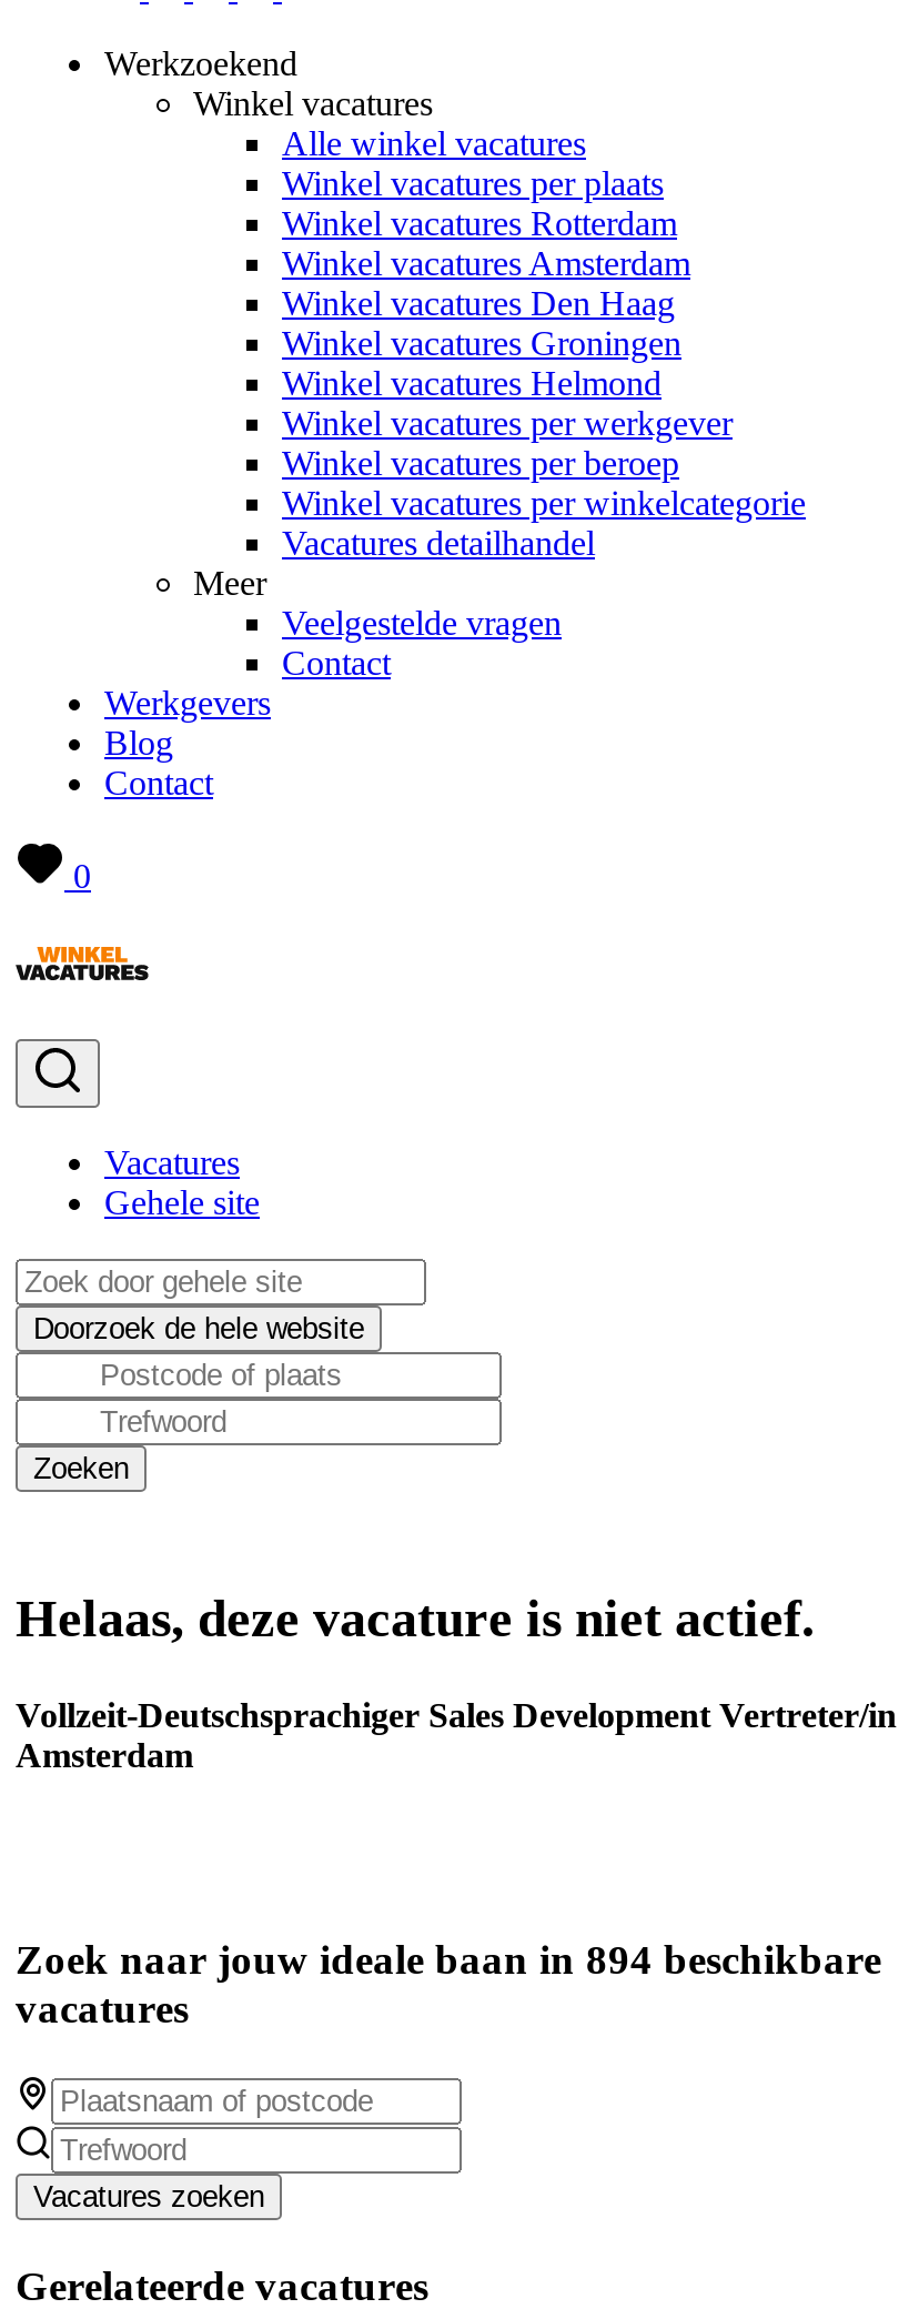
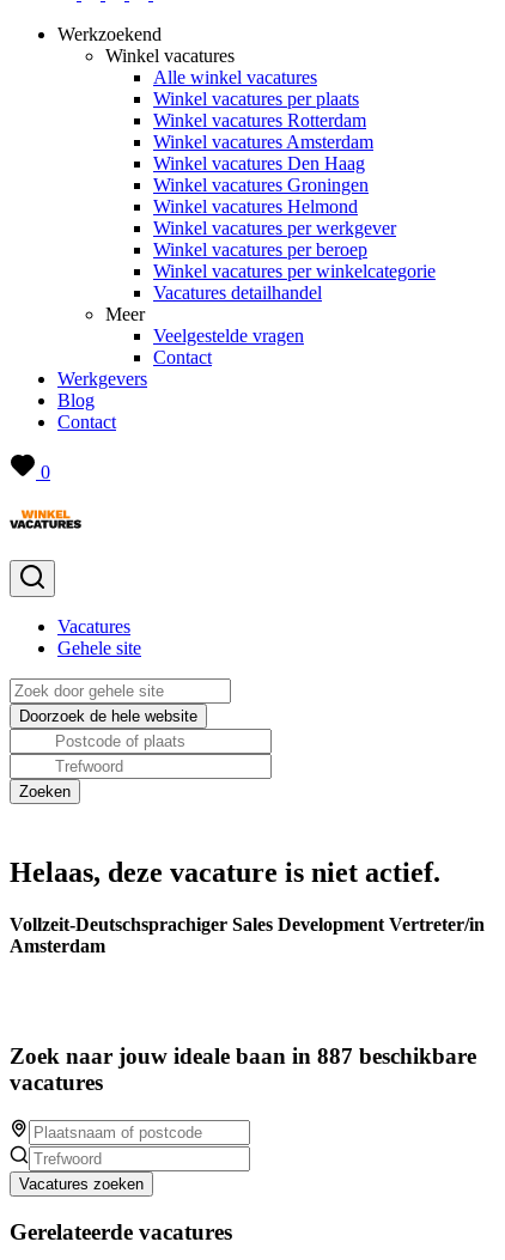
[16,1936,881,1983] Zoek naar jouw ideale baan in 894 beschikbare -> [10,1044,476,1069] Zoek naar jouw ideale baan in 887 beschikbare

